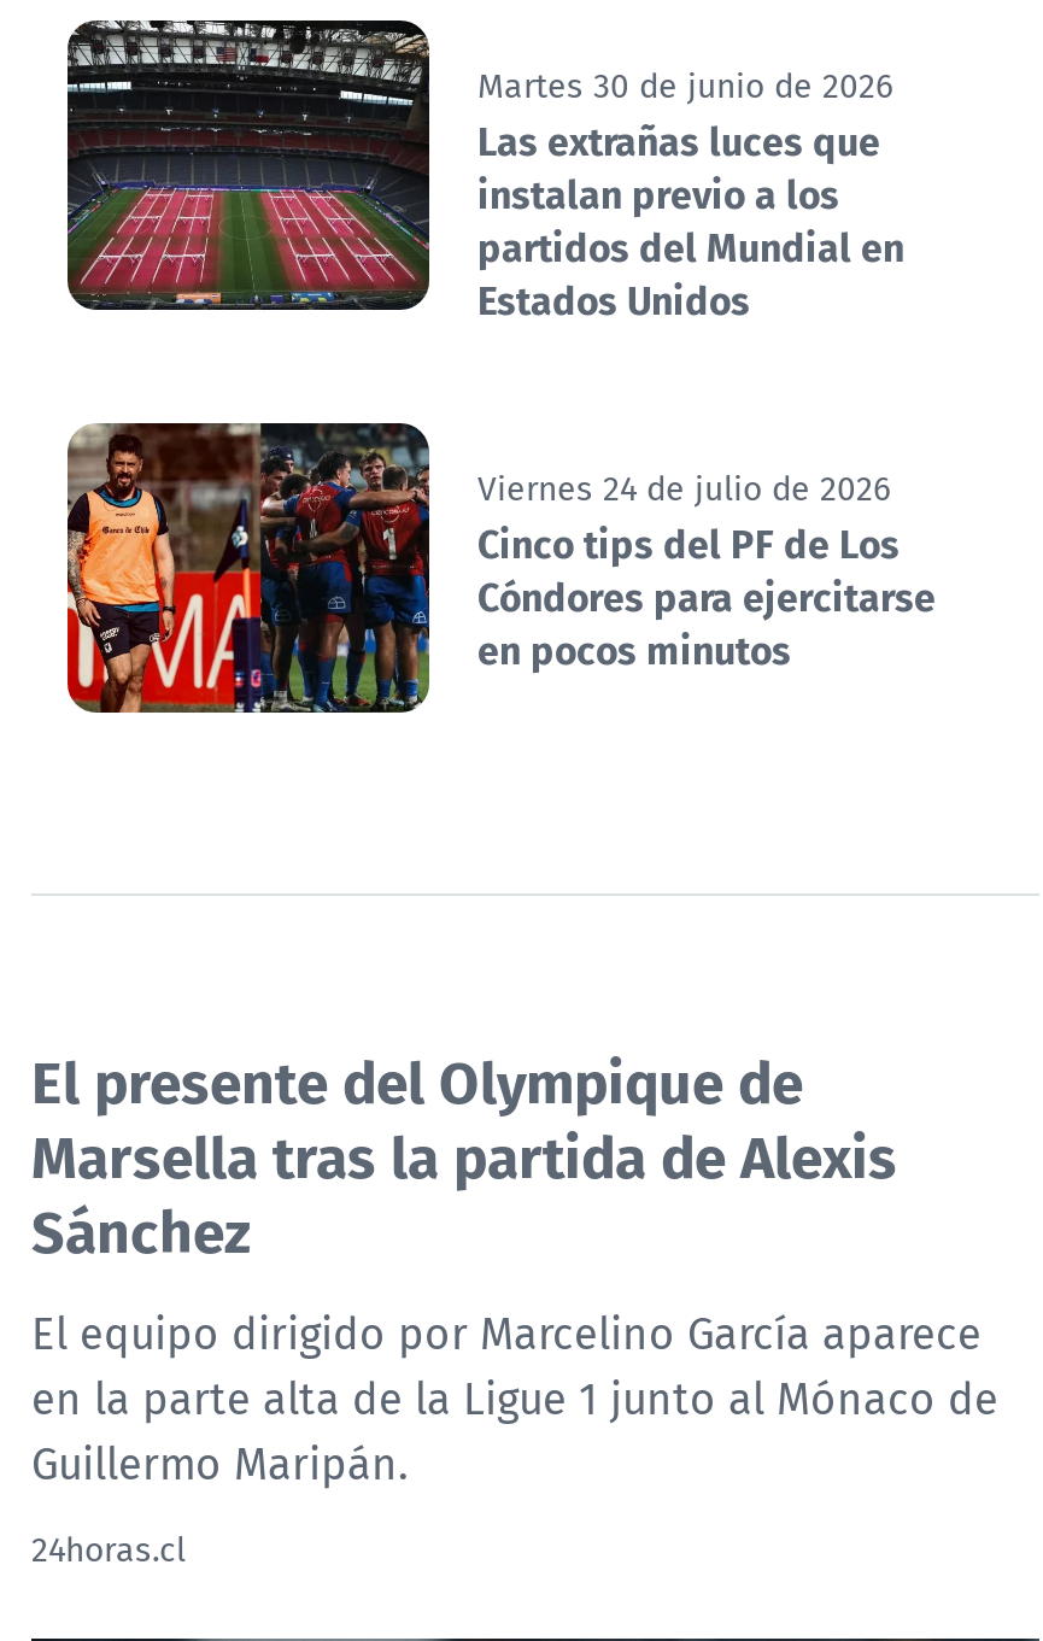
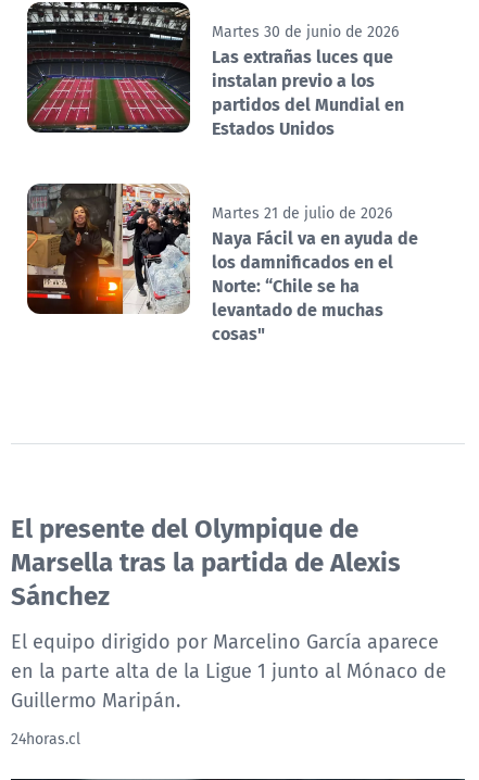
[65,421,936,715] [image] | Viernes 24 de julio de 2026 | Cinco tips del PF de Los | Cóndores para ejercitarse | en pocos minutos -> [27,183,418,347] [image] | Martes 21 de julio de 2026 | Naya Fácil va en ayuda de | los damnificados en el | Norte: “Chile se ha | levantado de muchas | cosas"

